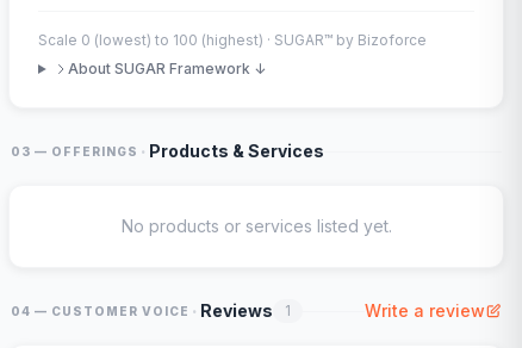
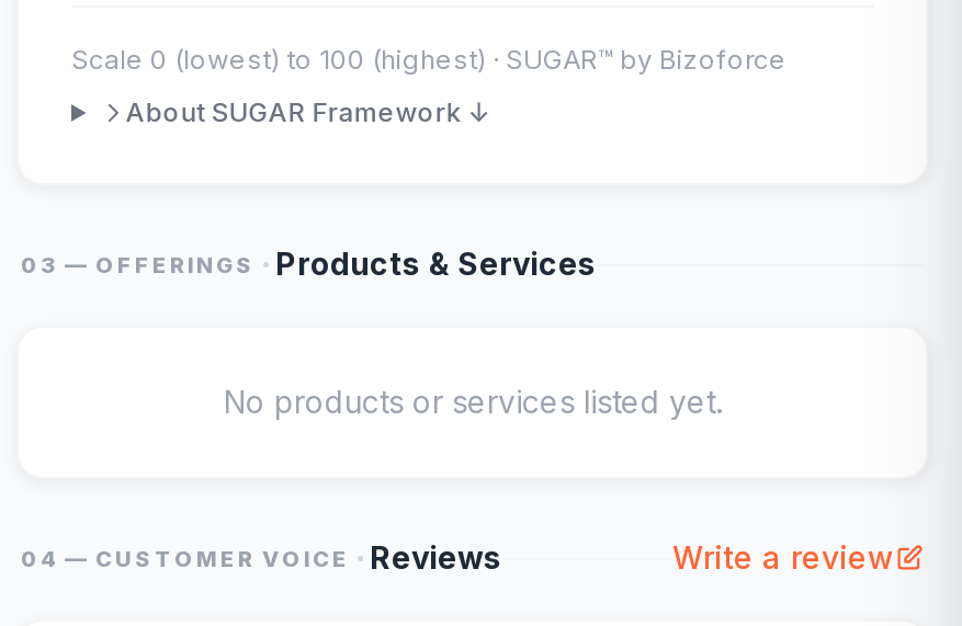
[285,302,291,319] 1 -> none

